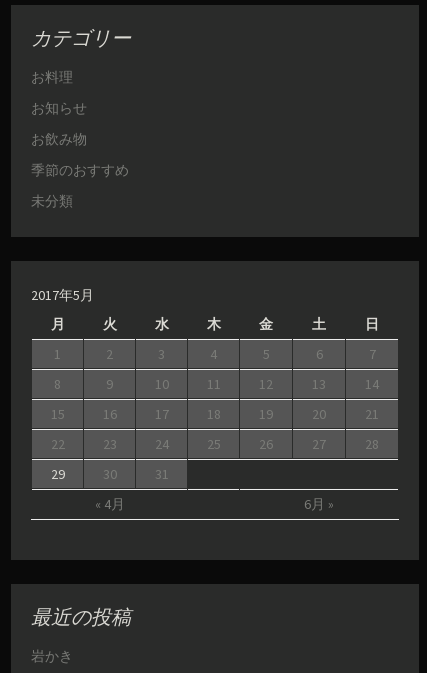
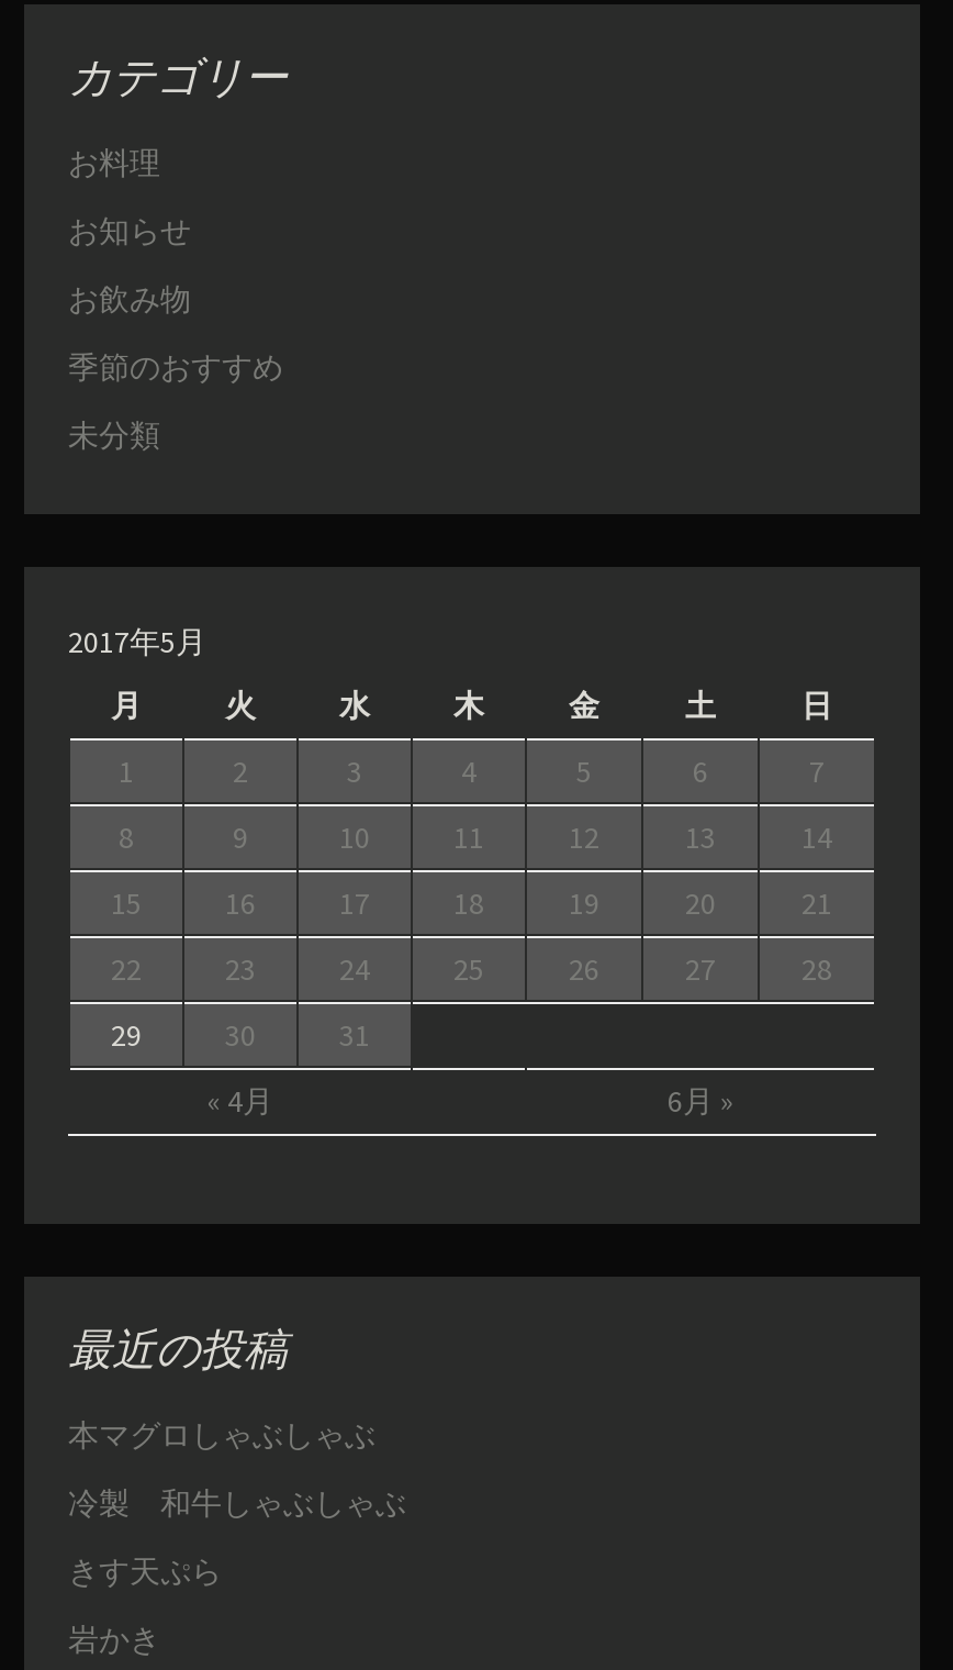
none -> [68,1415,406,1590] 本マグロしゃぶしゃぶ | 冷製 和牛しゃぶしゃぶ | きす天ぷら

